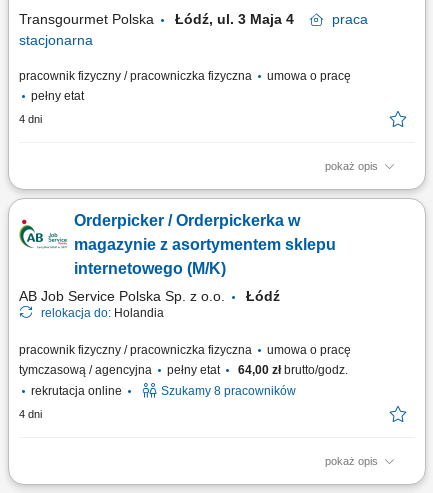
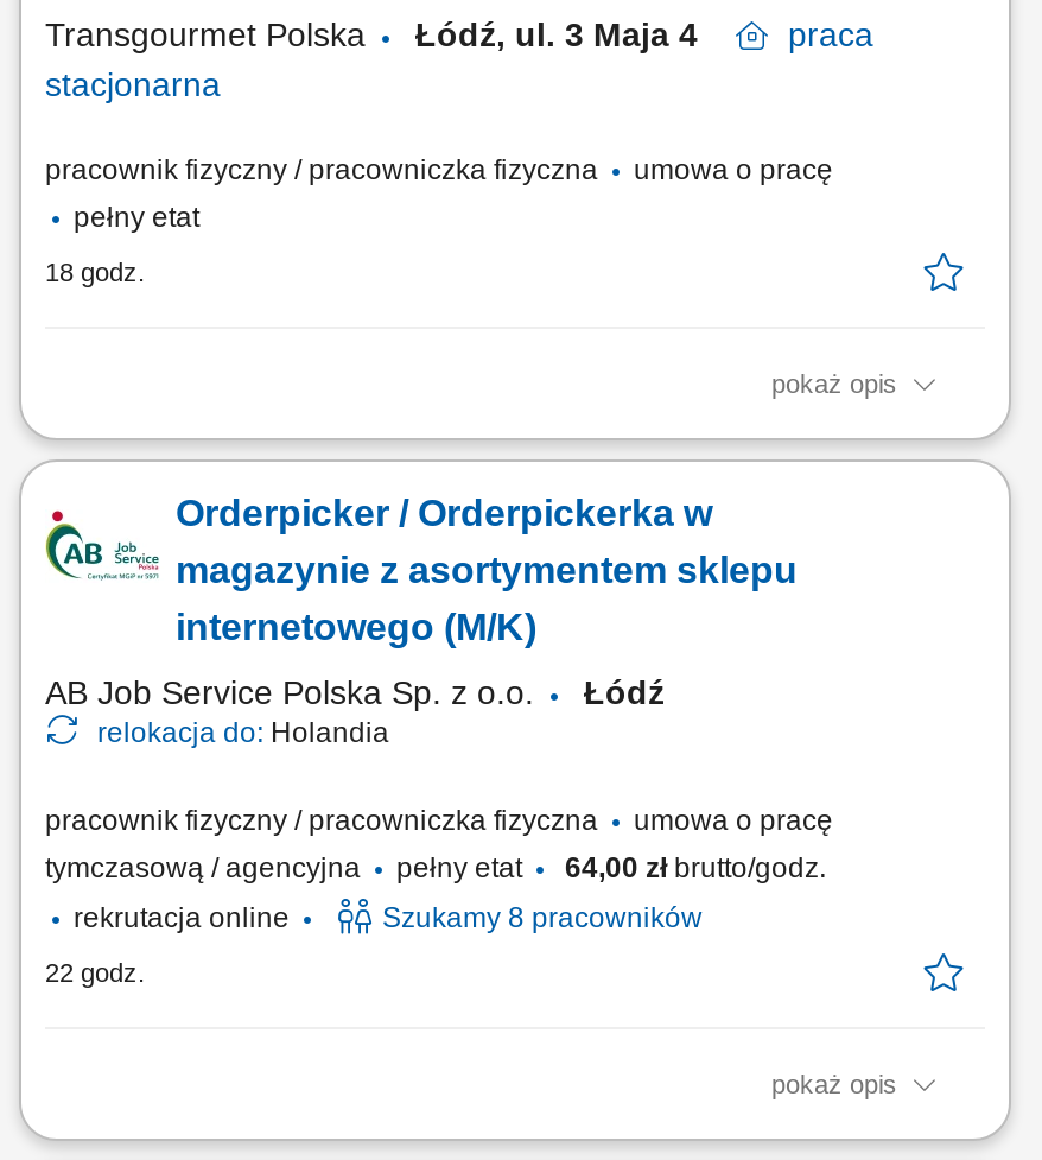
[19,113,42,125] 4 dni -> [45,258,145,286] 18 godz.
[19,408,42,420] 4 dni -> [45,958,145,987] 22 godz.

